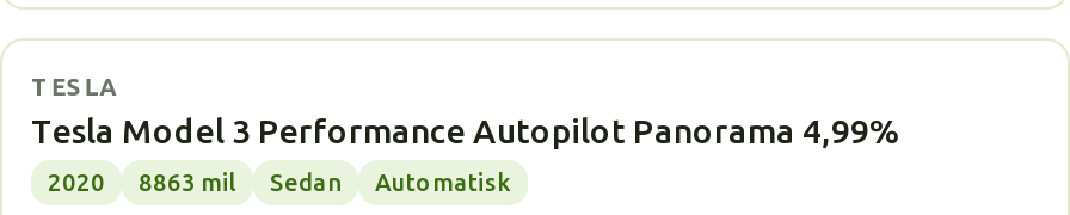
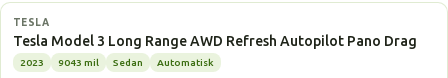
[31,112,900,150] Tesla Model 3 Performance Autopilot Panorama 4,99% -> [13,33,417,49] Tesla Model 3 Long Range AWD Refresh Autopilot Pano Drag
[48,170,236,196] 2020 | 8863 mil -> [20,57,99,68] 2023 | 9043 mil

